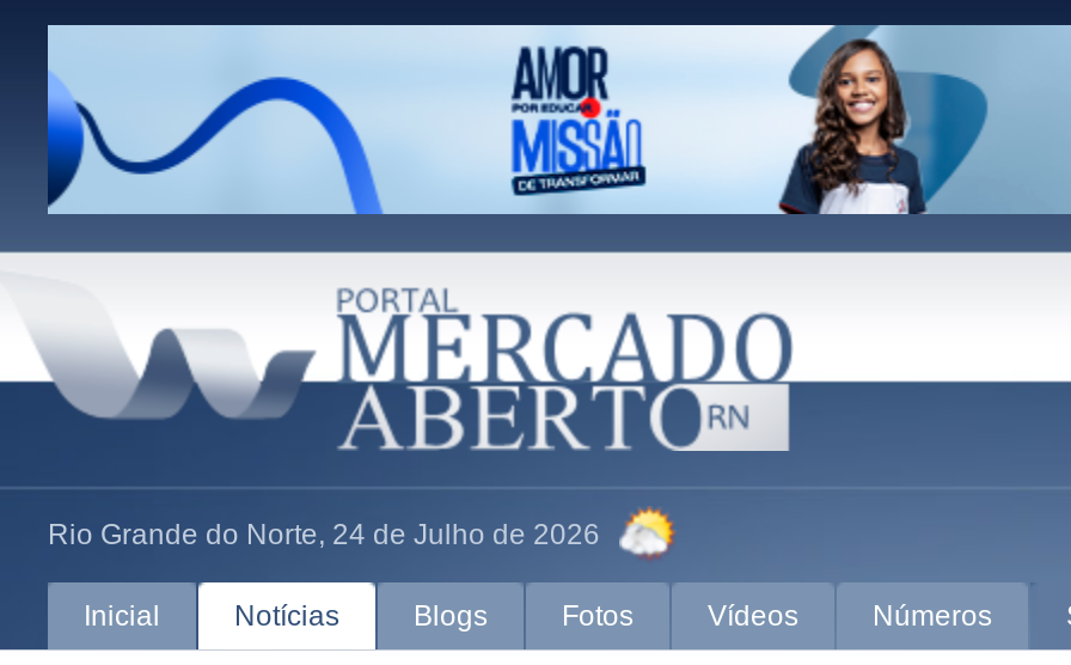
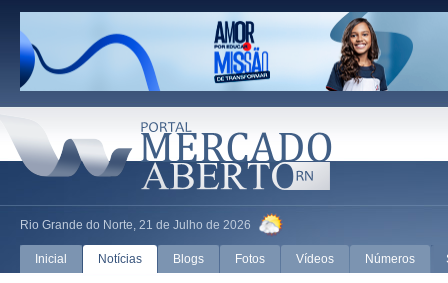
[48,518,600,551] Rio Grande do Norte, 24 de Julho de 2026 -> [20,218,251,232] Rio Grande do Norte, 21 de Julho de 2026

